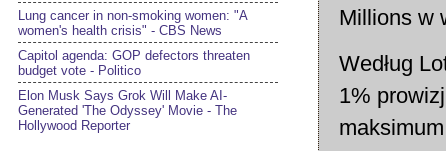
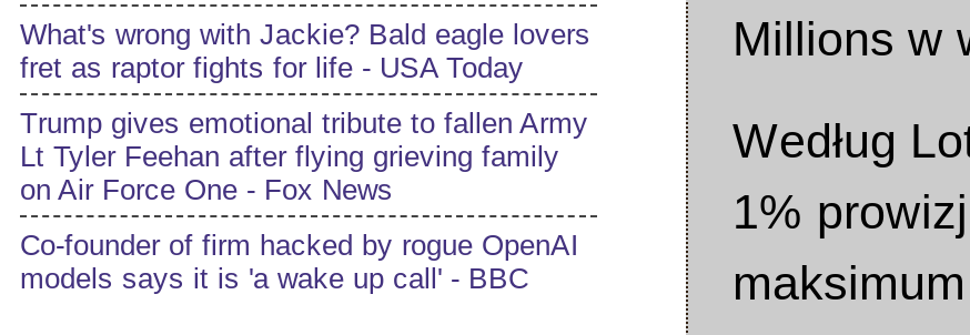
[18,8,247,38] Lung cancer in non-smoking women: "A | women's health crisis" - CBS News -> [20,17,590,84] What's wrong with Jackie? Bald eagle lovers | fret as raptor fights for life - USA Today
[18,48,250,78] Capitol agenda: GOP defectors threaten | budget vote - Politico -> [20,106,588,206] Trump gives emotional tribute to fallen Army | Lt Tyler Feehan after flying grieving family | on Air Force One - Fox News
[18,88,237,133] Elon Musk Says Grok Will Make AI- | Generated 'The Odyssey' Movie - The | Hollywood Reporter -> [20,228,579,295] Co-founder of firm hacked by rogue OpenAI | models says it is 'a wake up call' - BBC

